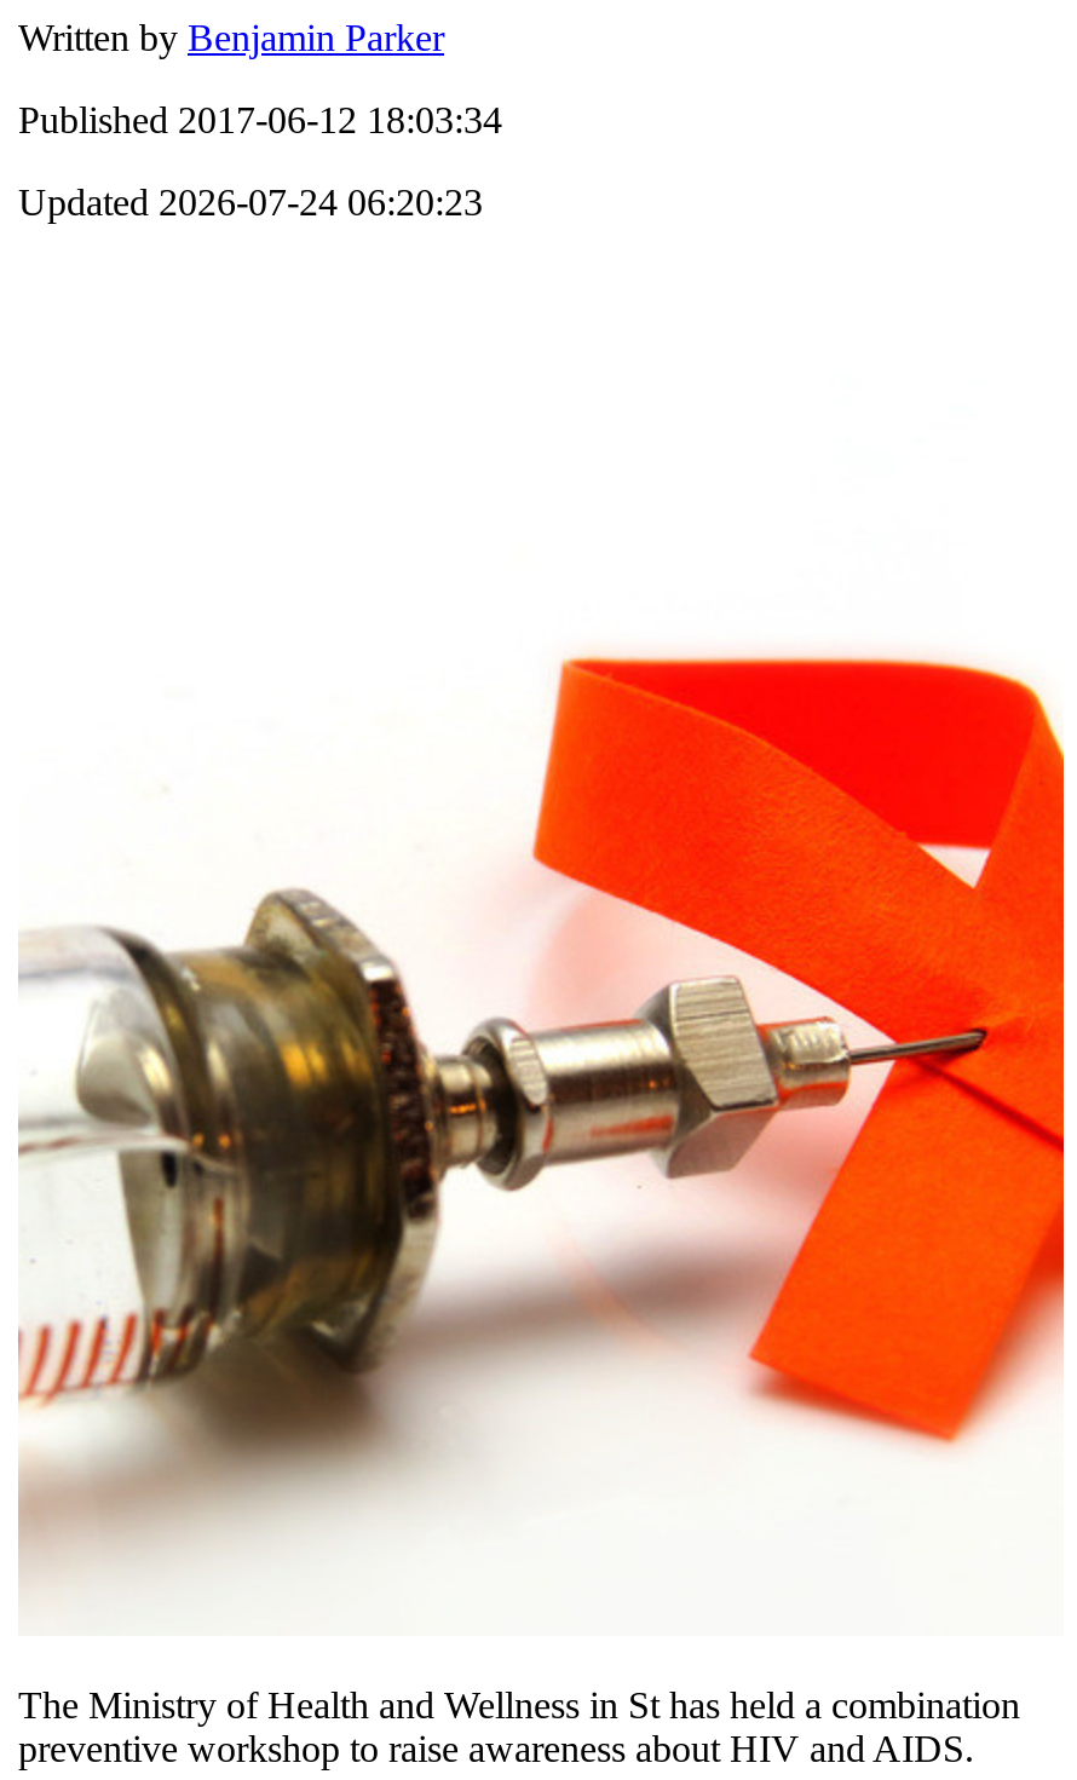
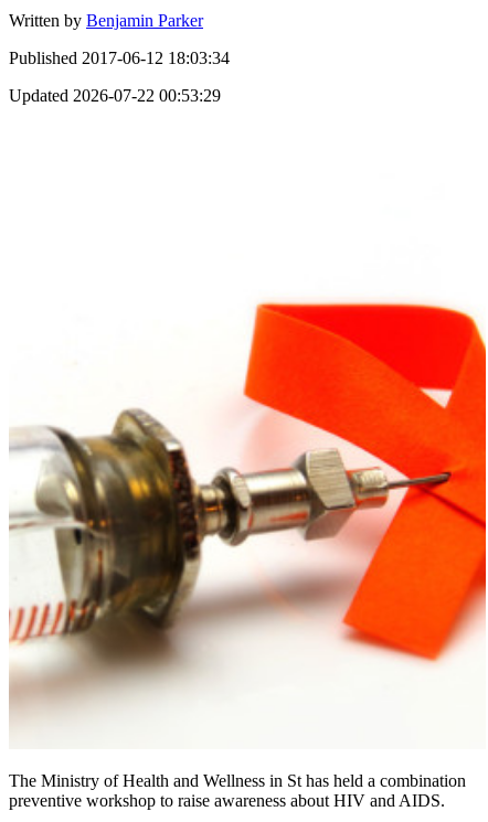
[18,181,483,222] Updated 2026-07-24 06:20:23 -> [9,86,221,104] Updated 2026-07-22 00:53:29

